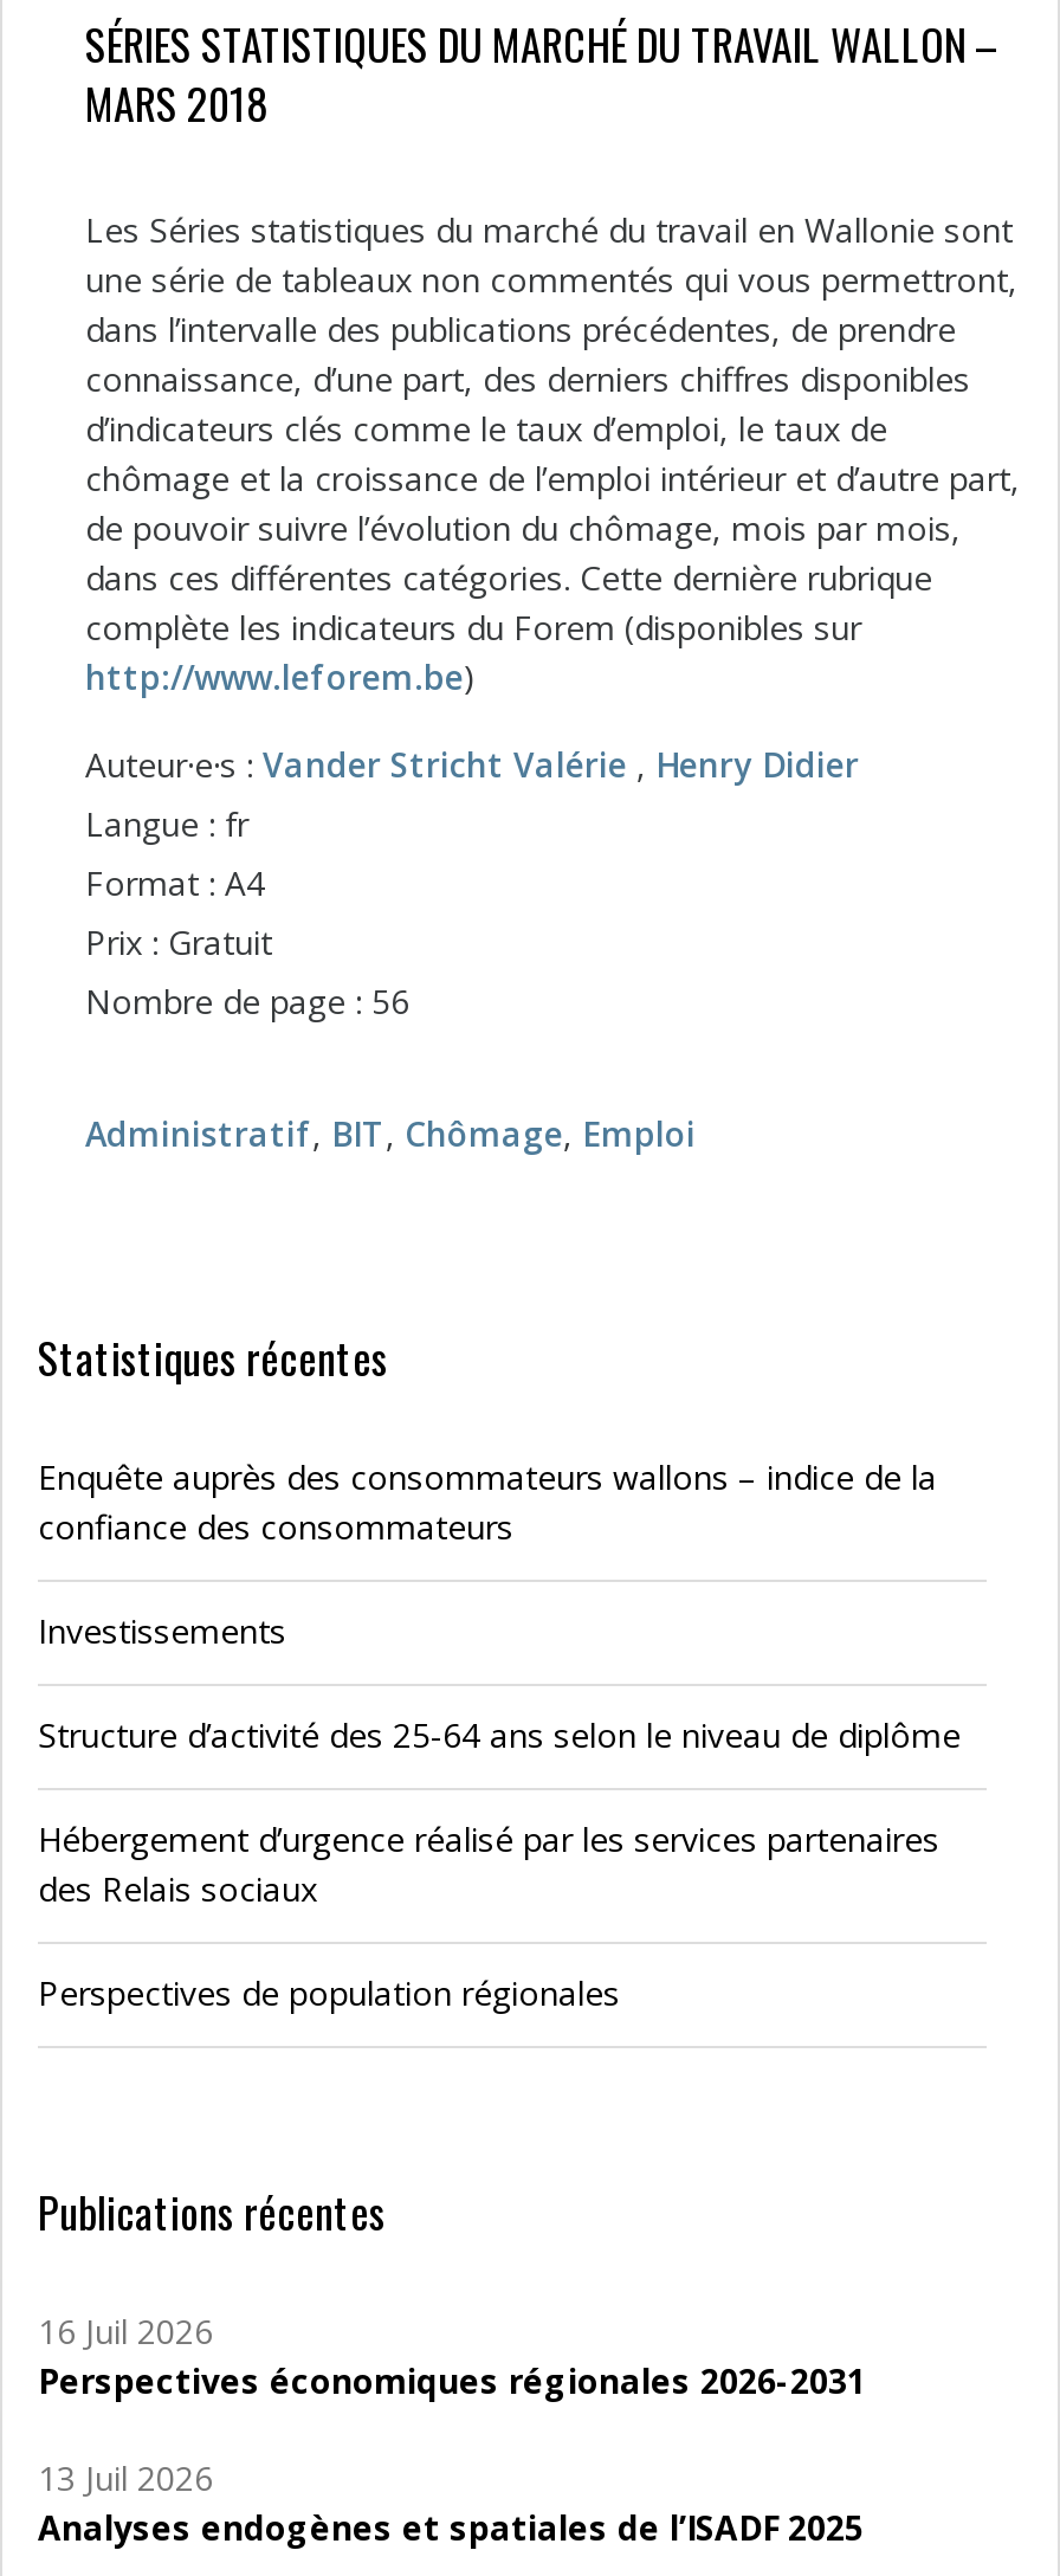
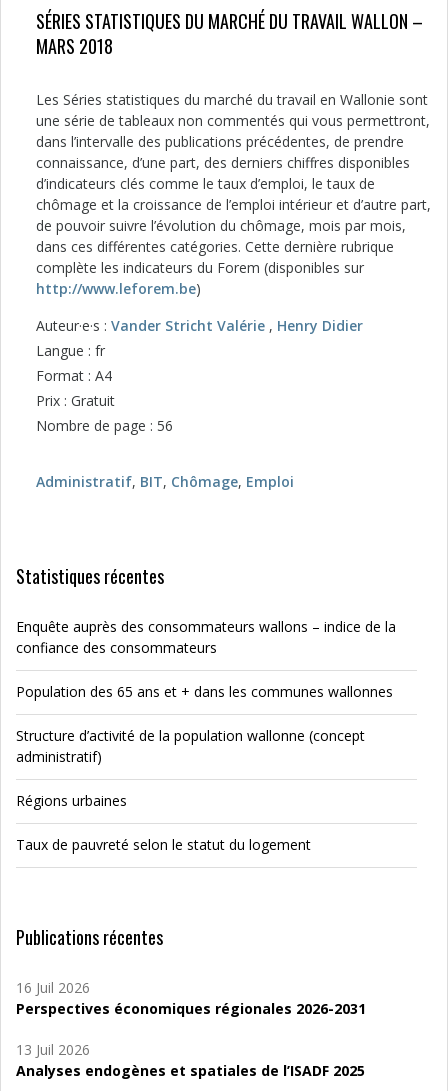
[38,1608,286,1653] Investissements -> [16,682,393,701] Population des 65 ans et + dans les communes wallonnes
[38,1712,961,1757] Structure d’activité des 25-64 ans selon le niveau de diplôme -> [16,726,365,766] Structure d’activité de la population wallonne (concept | administratif)
[38,1816,939,1911] Hébergement d’urgence réalisé par les services partenaires | des Relais sociaux -> [16,791,127,810] Régions urbaines
[38,1970,620,2015] Perspectives de population régionales -> [16,835,311,854] Taux de pauvreté selon le statut du logement

